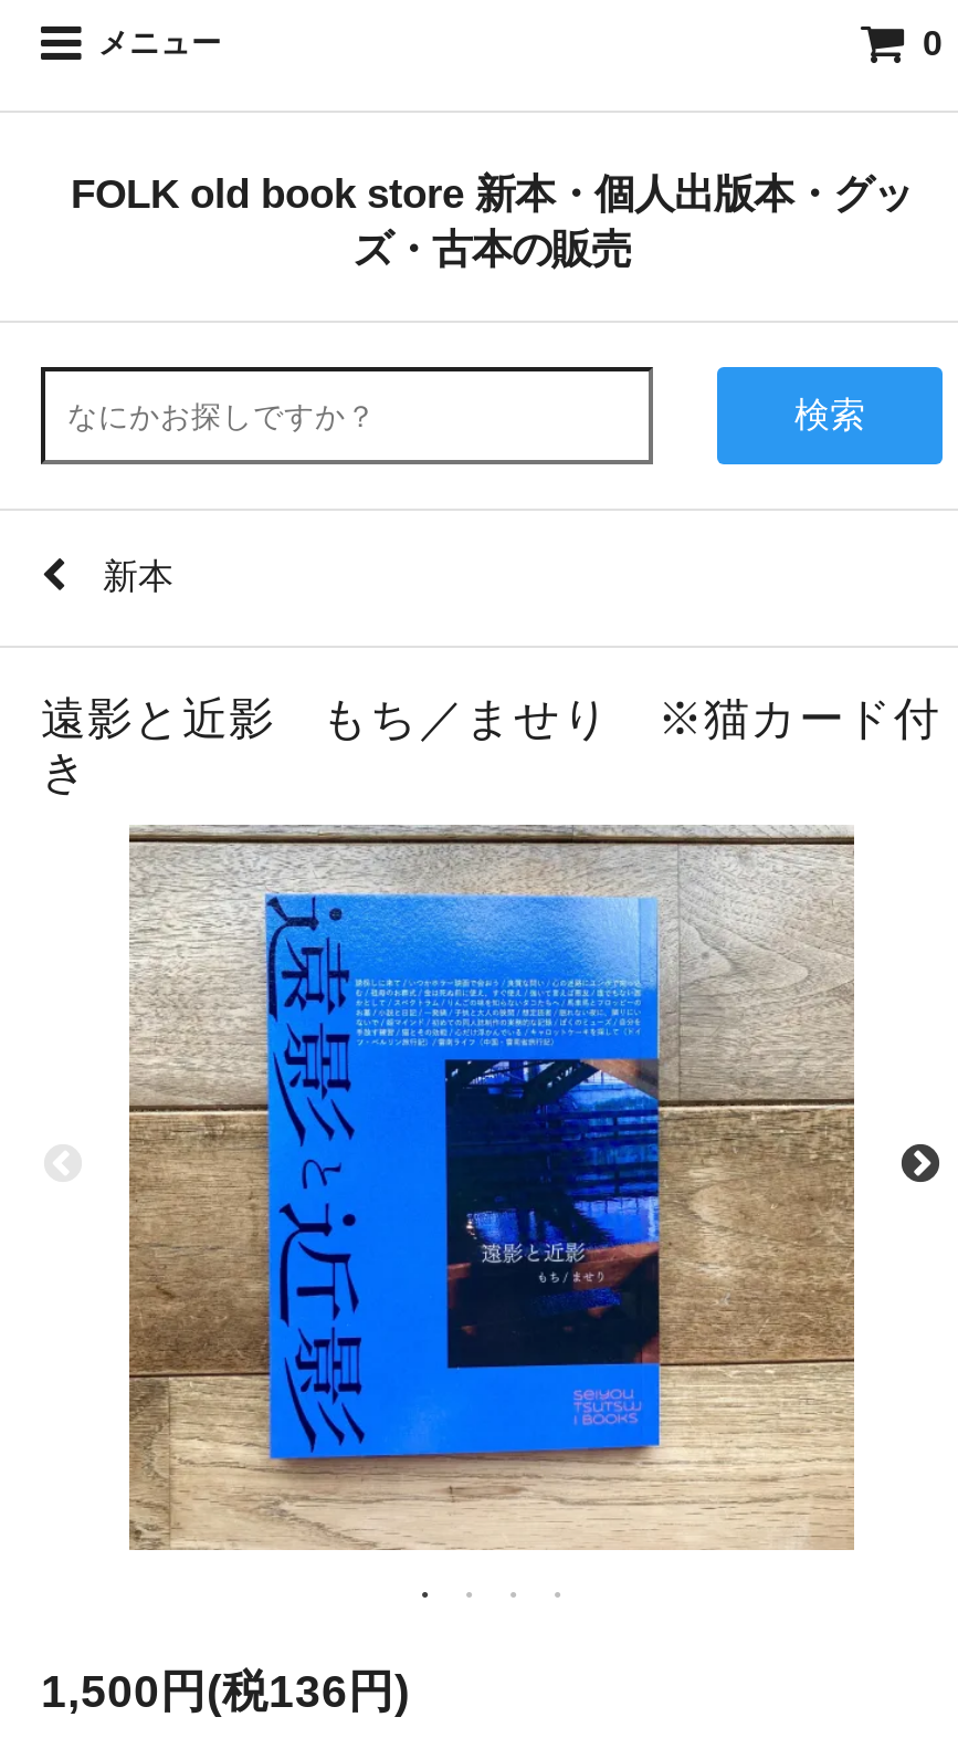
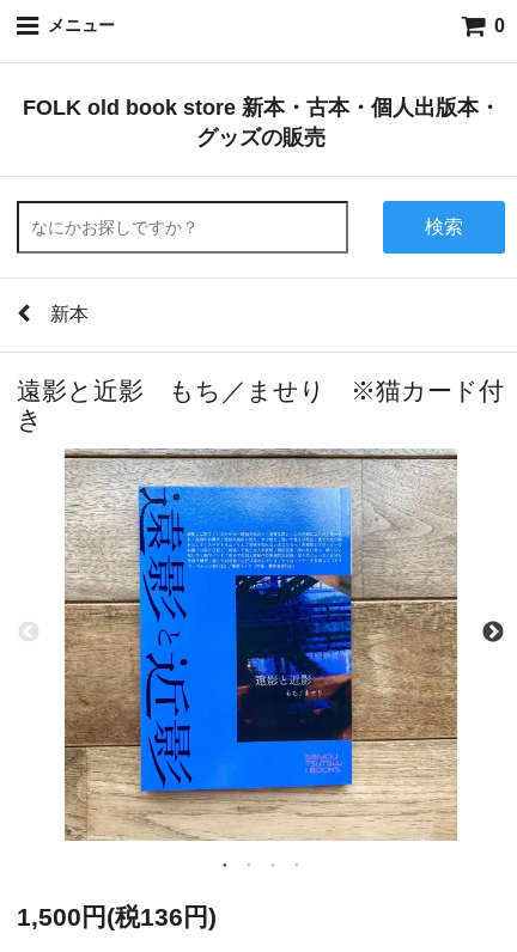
[71,170,913,272] FOLK old book store 新本・個人出版本・グッ | ズ・古本の販売 -> [22,94,500,149] FOLK old book store 新本・古本・個人出版本・ | グッズの販売

